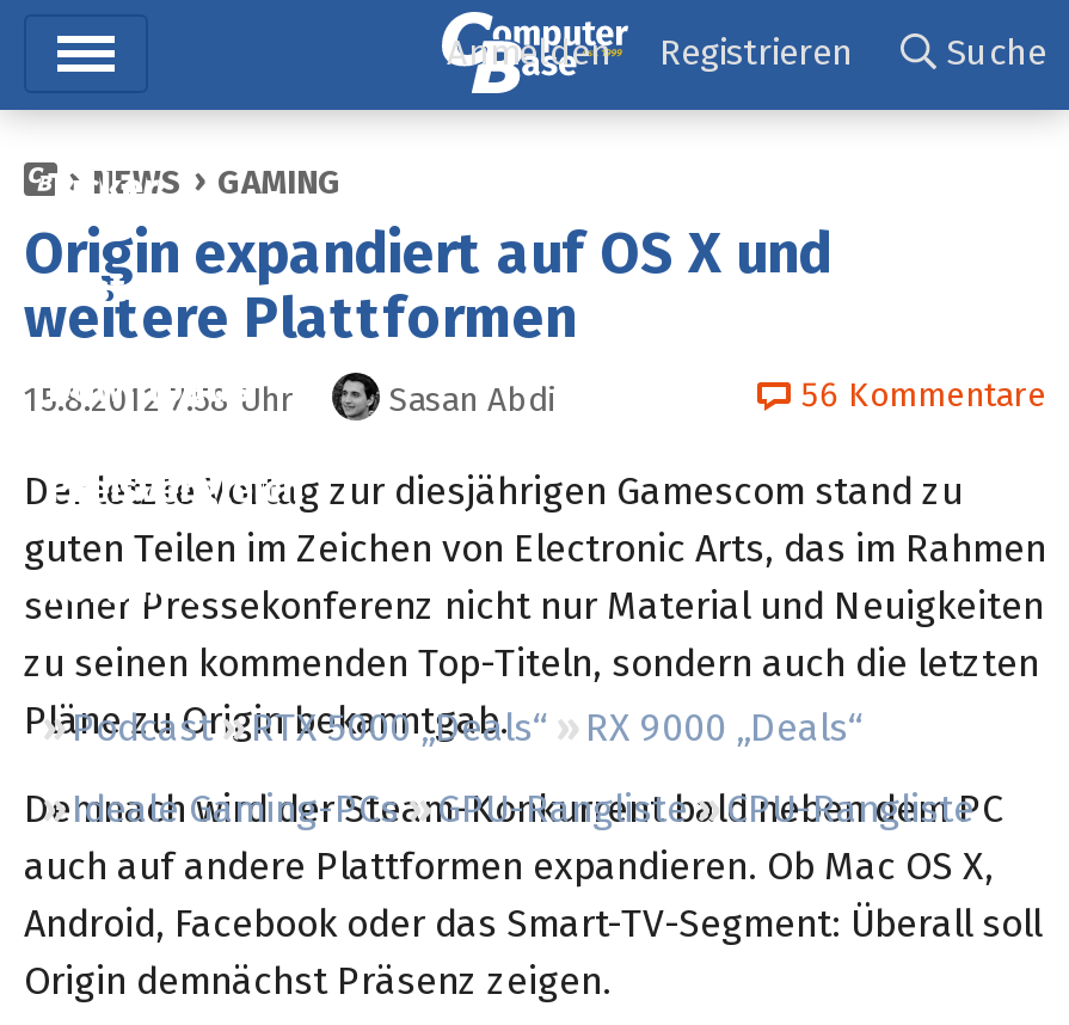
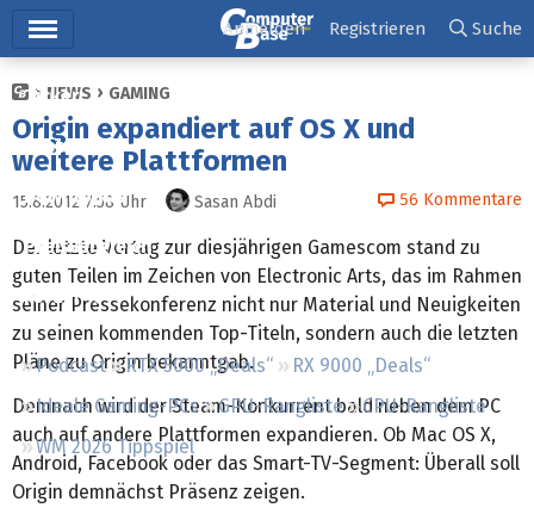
none -> [36,435,194,458] WM 2026 Tippspiel

